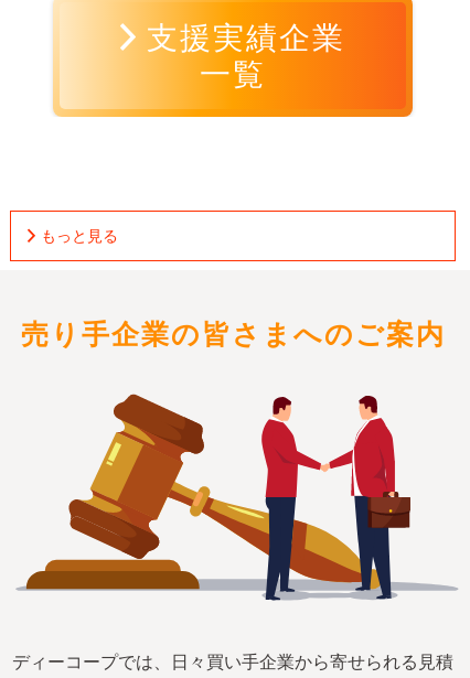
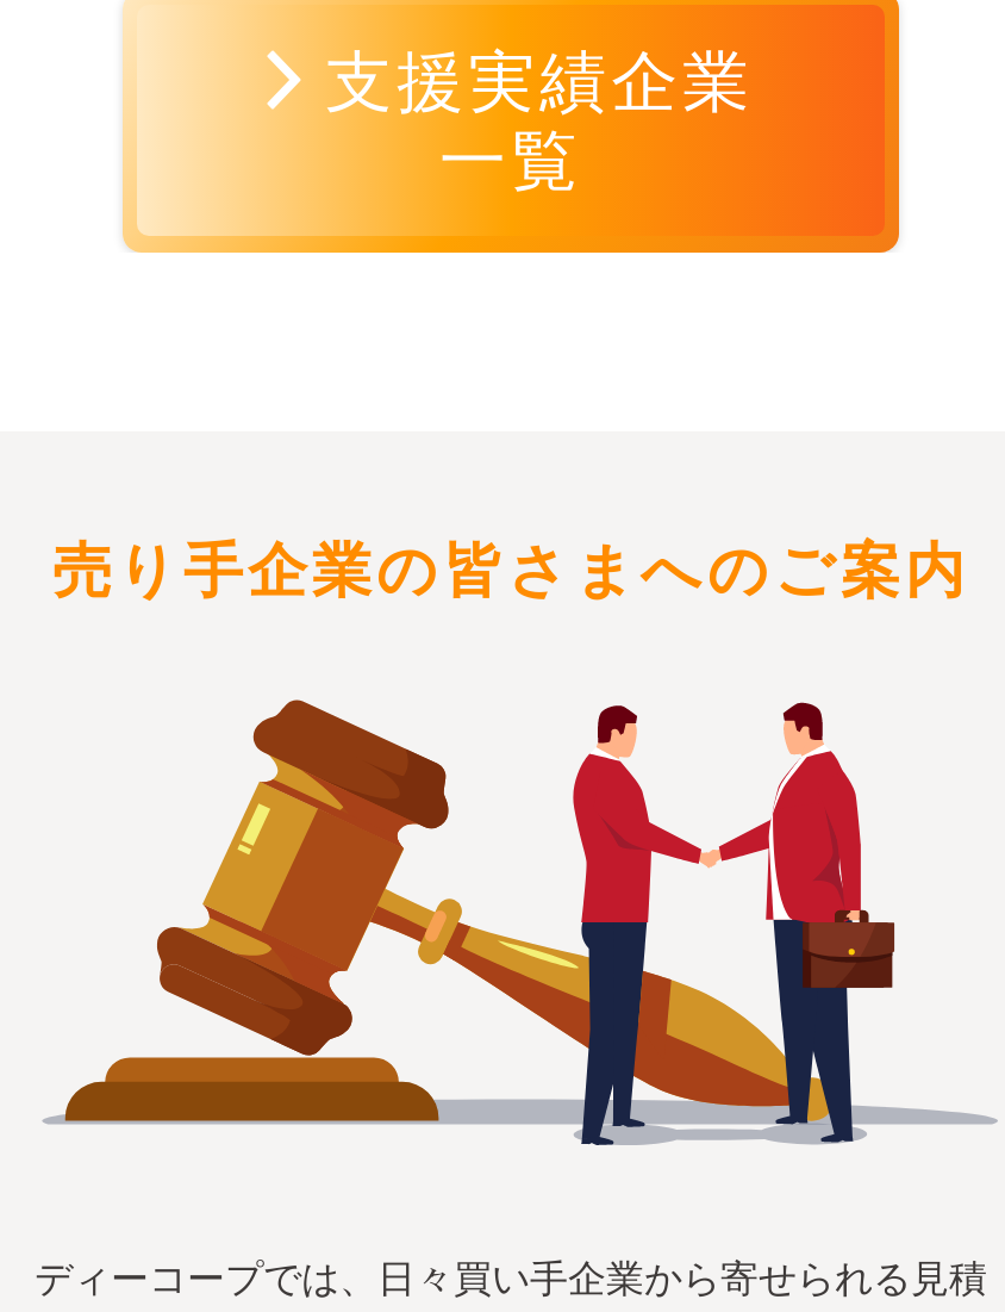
[40,227,118,245] もっと見る -> none

